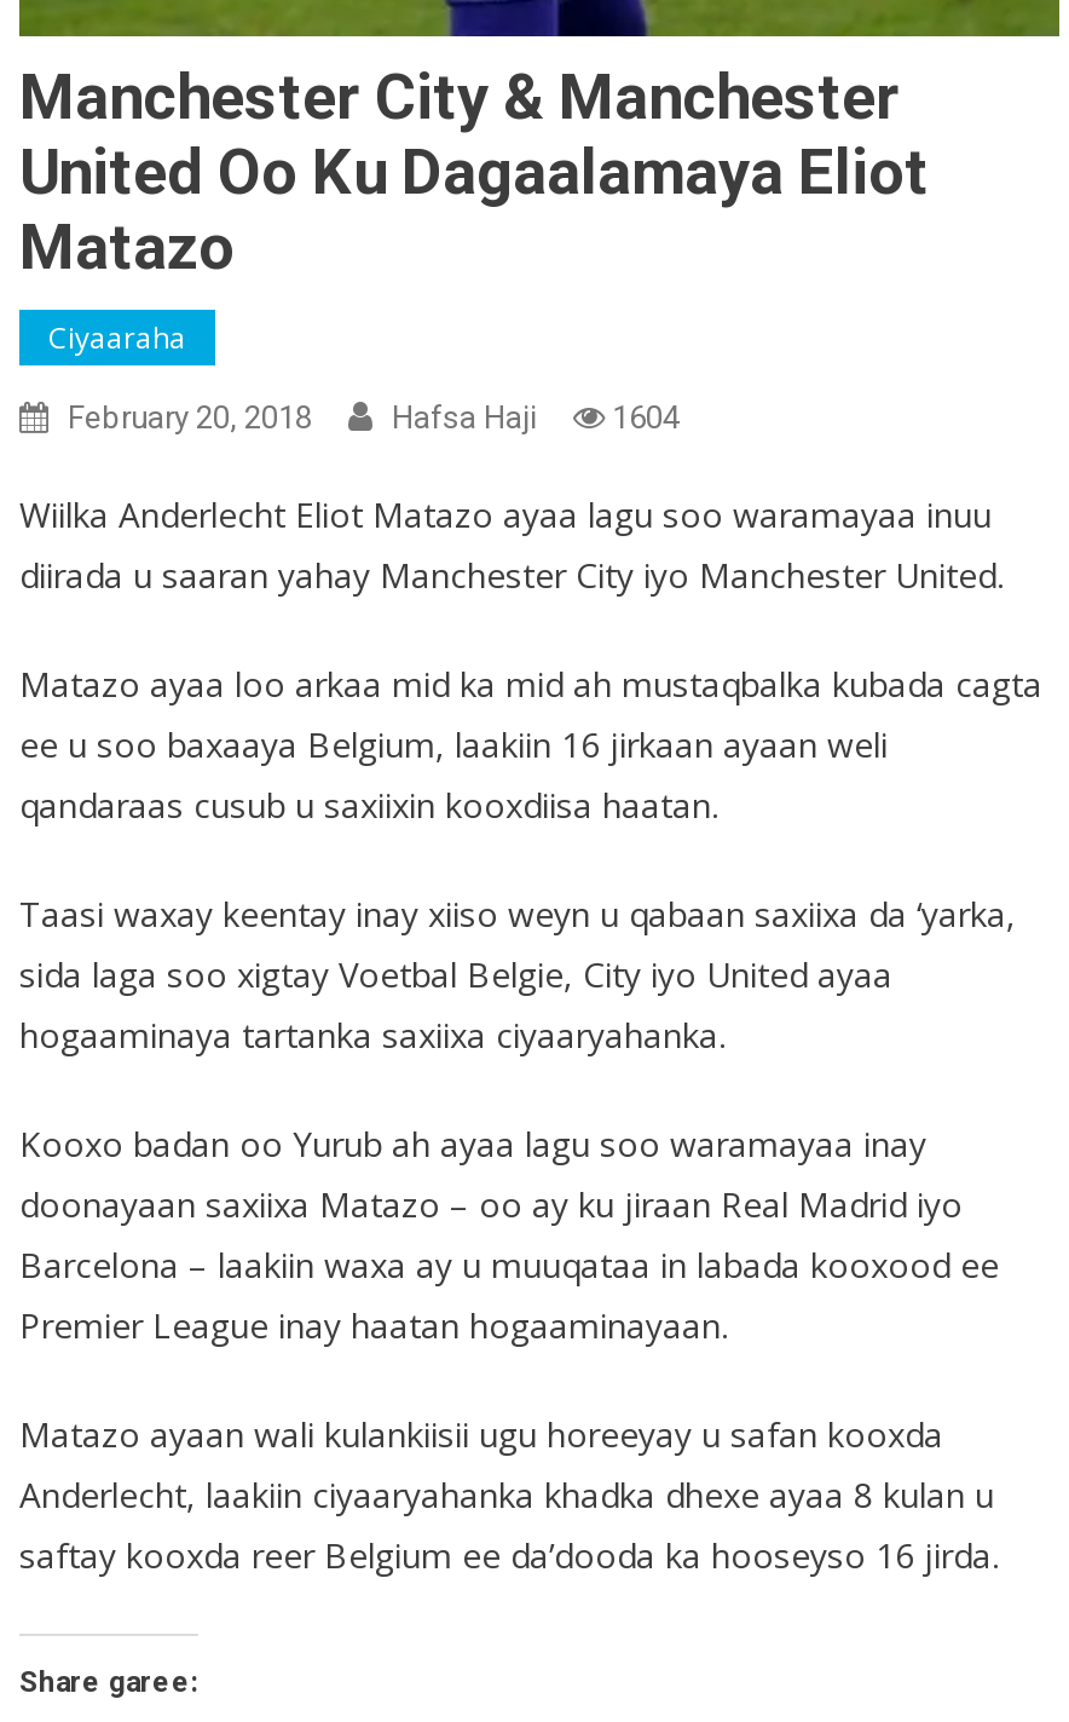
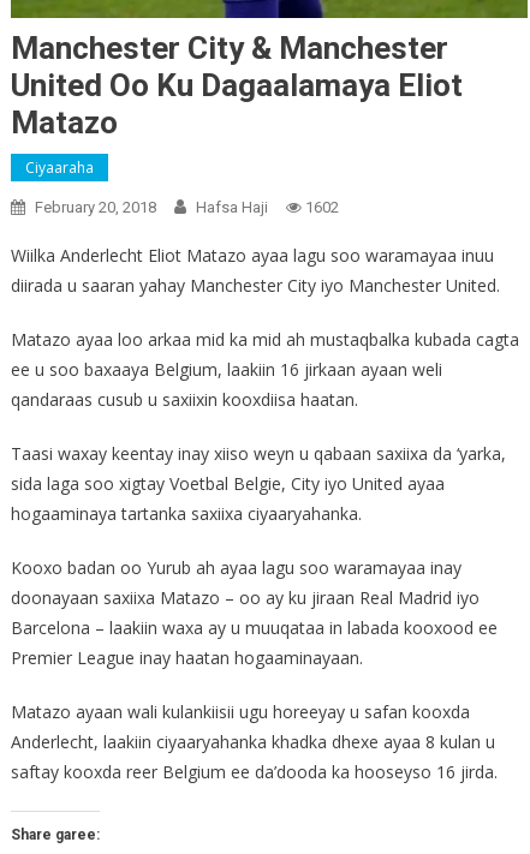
[612,400,680,436] 1604 -> [305,198,339,216] 1602

